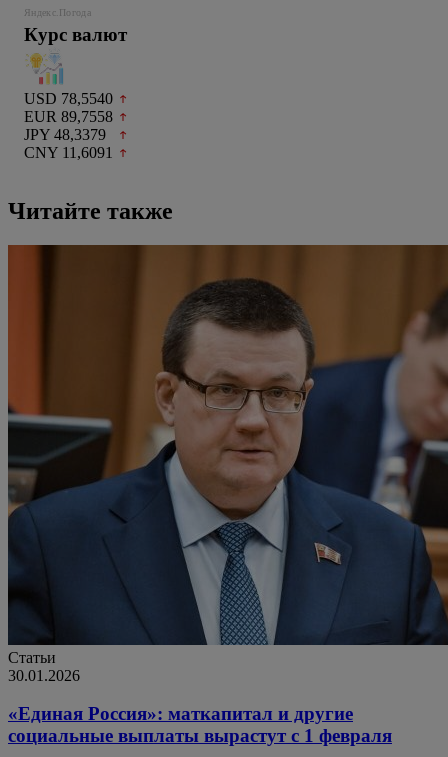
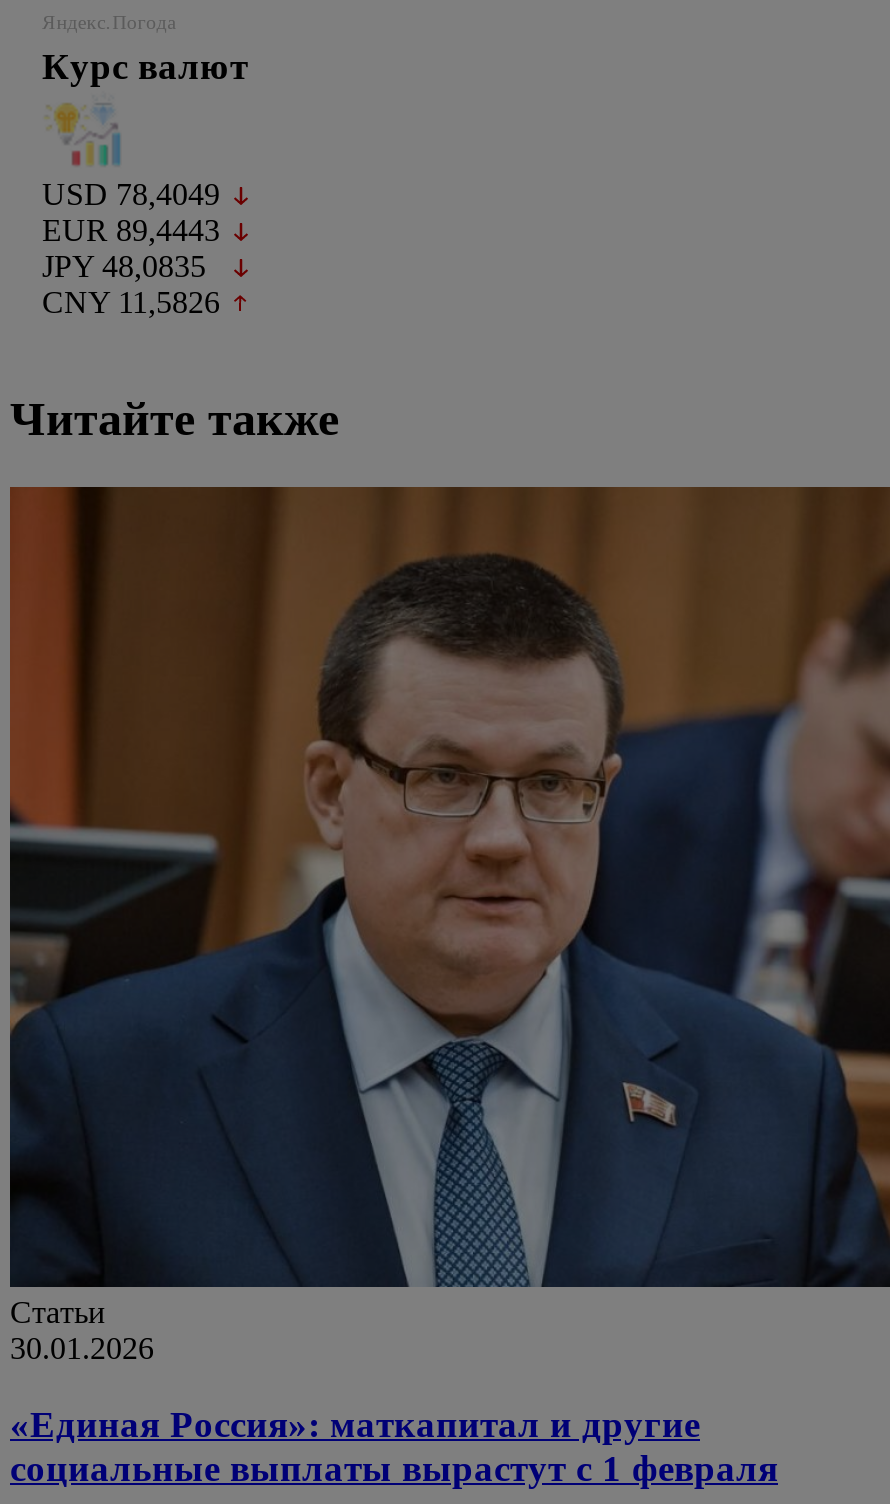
[24,90,113,107] USD 78,5540 -> [42,177,220,211] USD 78,4049
[24,108,113,125] EUR 89,7558 -> [42,213,220,247] EUR 89,4443
[24,126,106,143] JPY 48,3379 -> [42,249,206,283] JPY 48,0835
[24,144,113,161] CNY 11,6091 -> [42,285,220,319] CNY 11,5826

